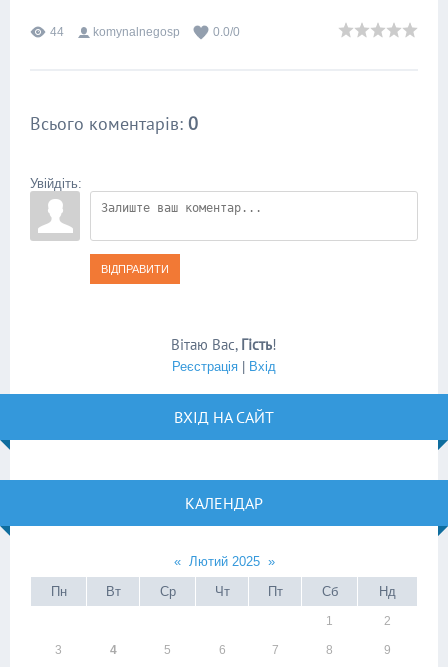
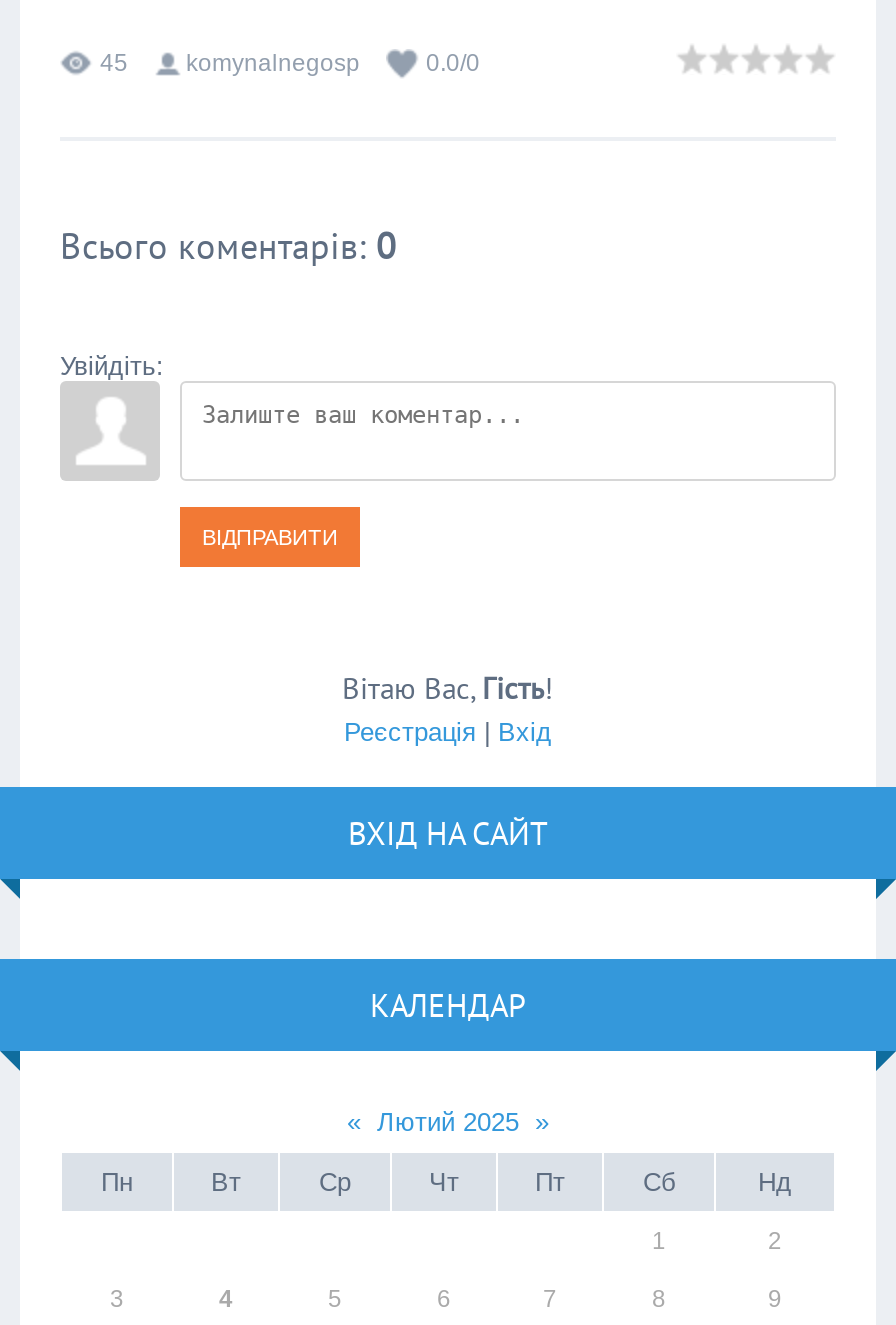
[50,25,64,39] 44 -> [100,49,128,77] 45

